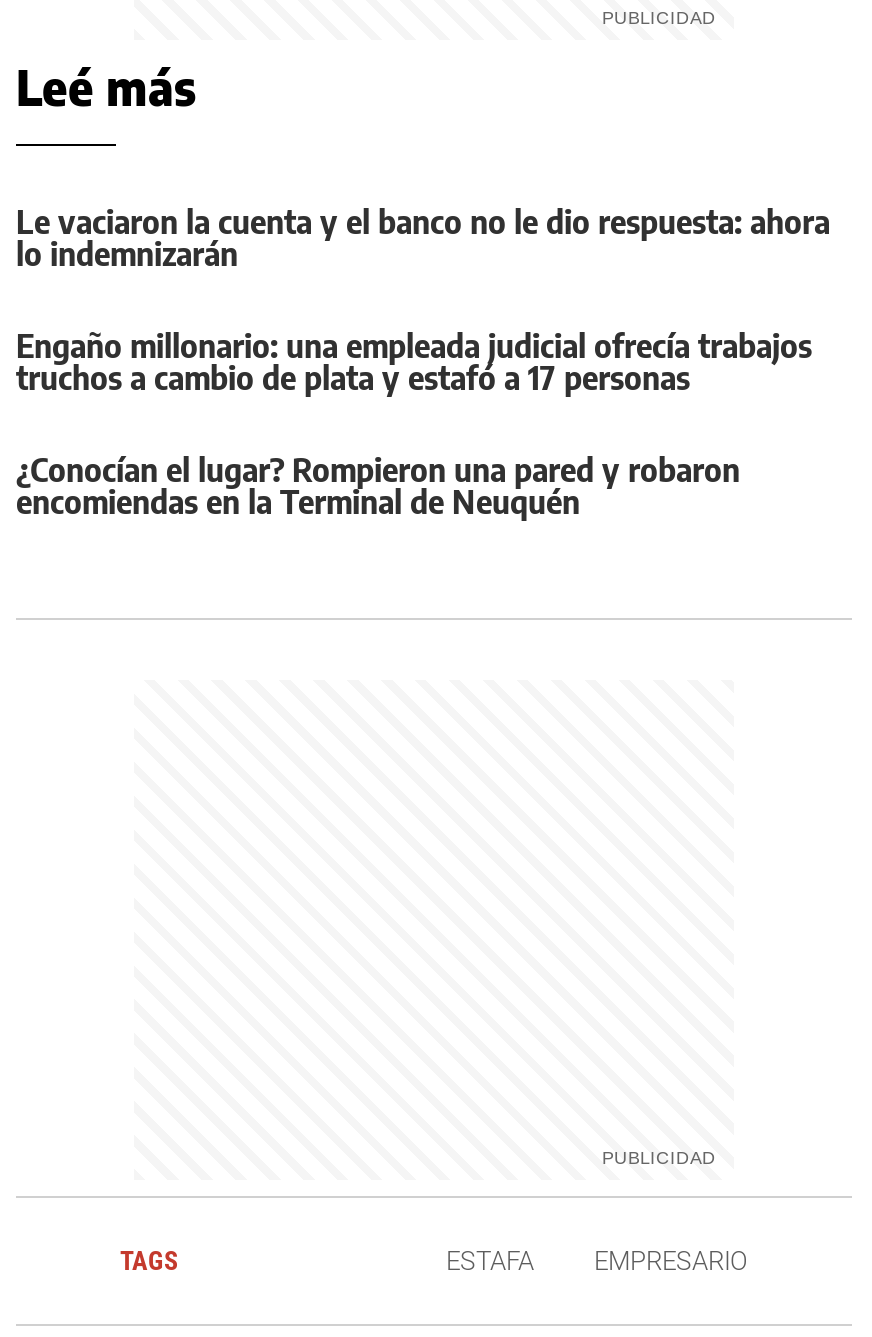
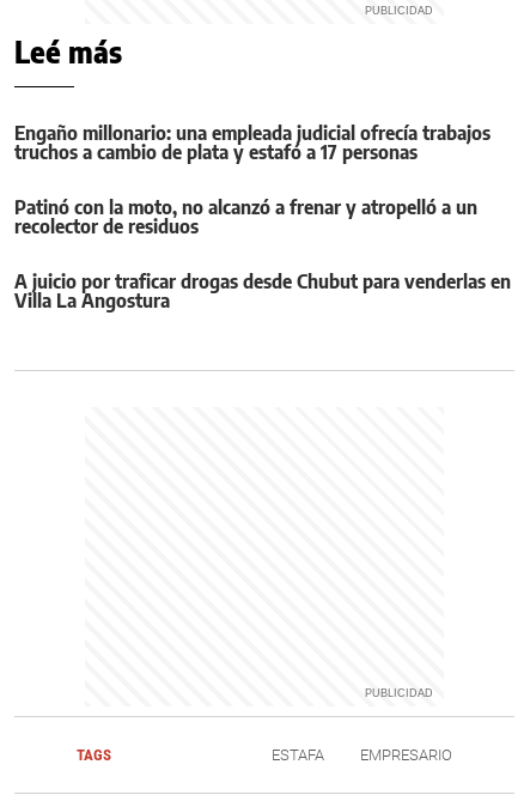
[16,202,830,274] Le vaciaron la cuenta y el banco no le dio respuesta: ahora | lo indemnizarán -> none
moved [16,326,812,398] -> [14,121,491,164]: Engaño millonario: una empleada judicial ofrecía trabajos | truchos a cambio de plata y estafó a 17 personas
[16,450,740,522] ¿Conocían el lugar? Rompieron una pared y robaron | encomiendas en la Terminal de Neuquén -> [14,195,511,312] Patinó con la moto, no alcanzó a frenar y atropelló a un | recolector de residuos | A juicio por traficar drogas desde Chubut para venderlas en | Villa La Angostura

